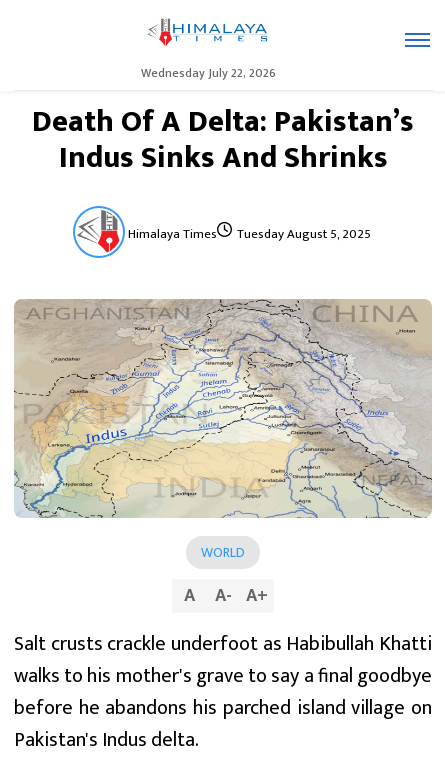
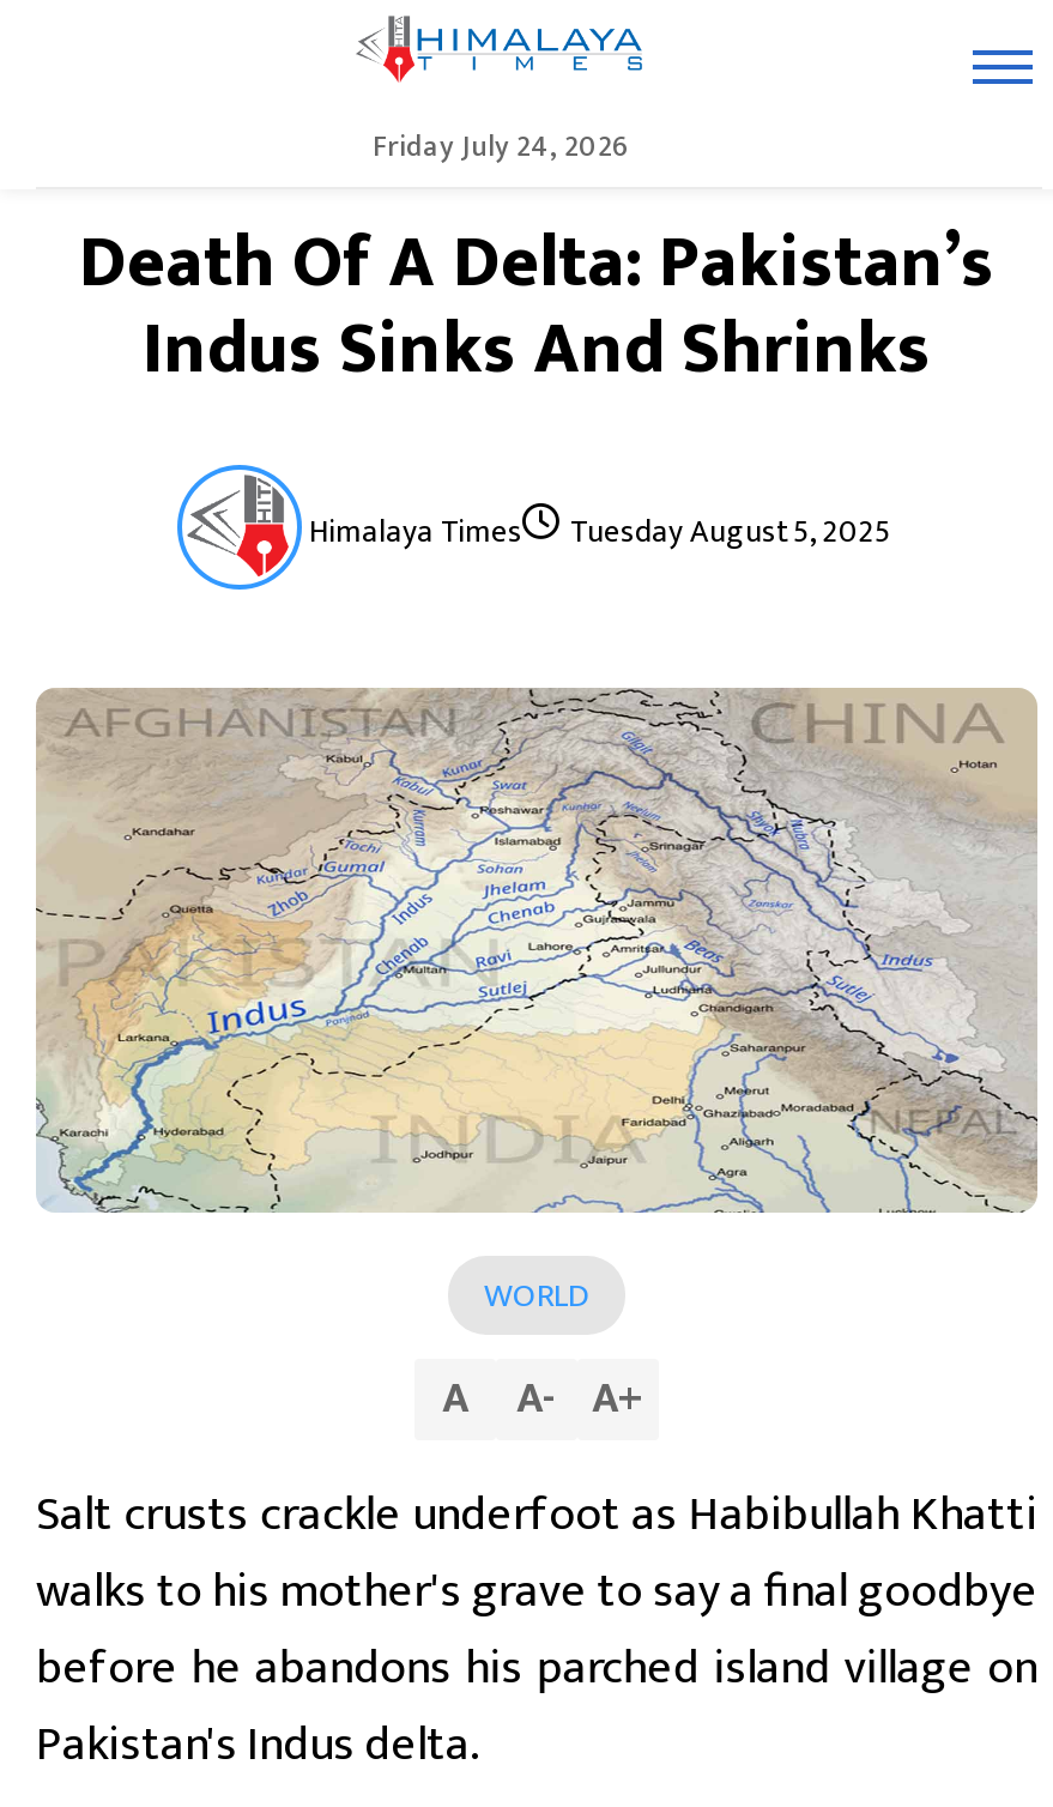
[140,63,275,83] Wednesday July 22, 2026 -> [373,122,629,170] Friday July 24, 2026

